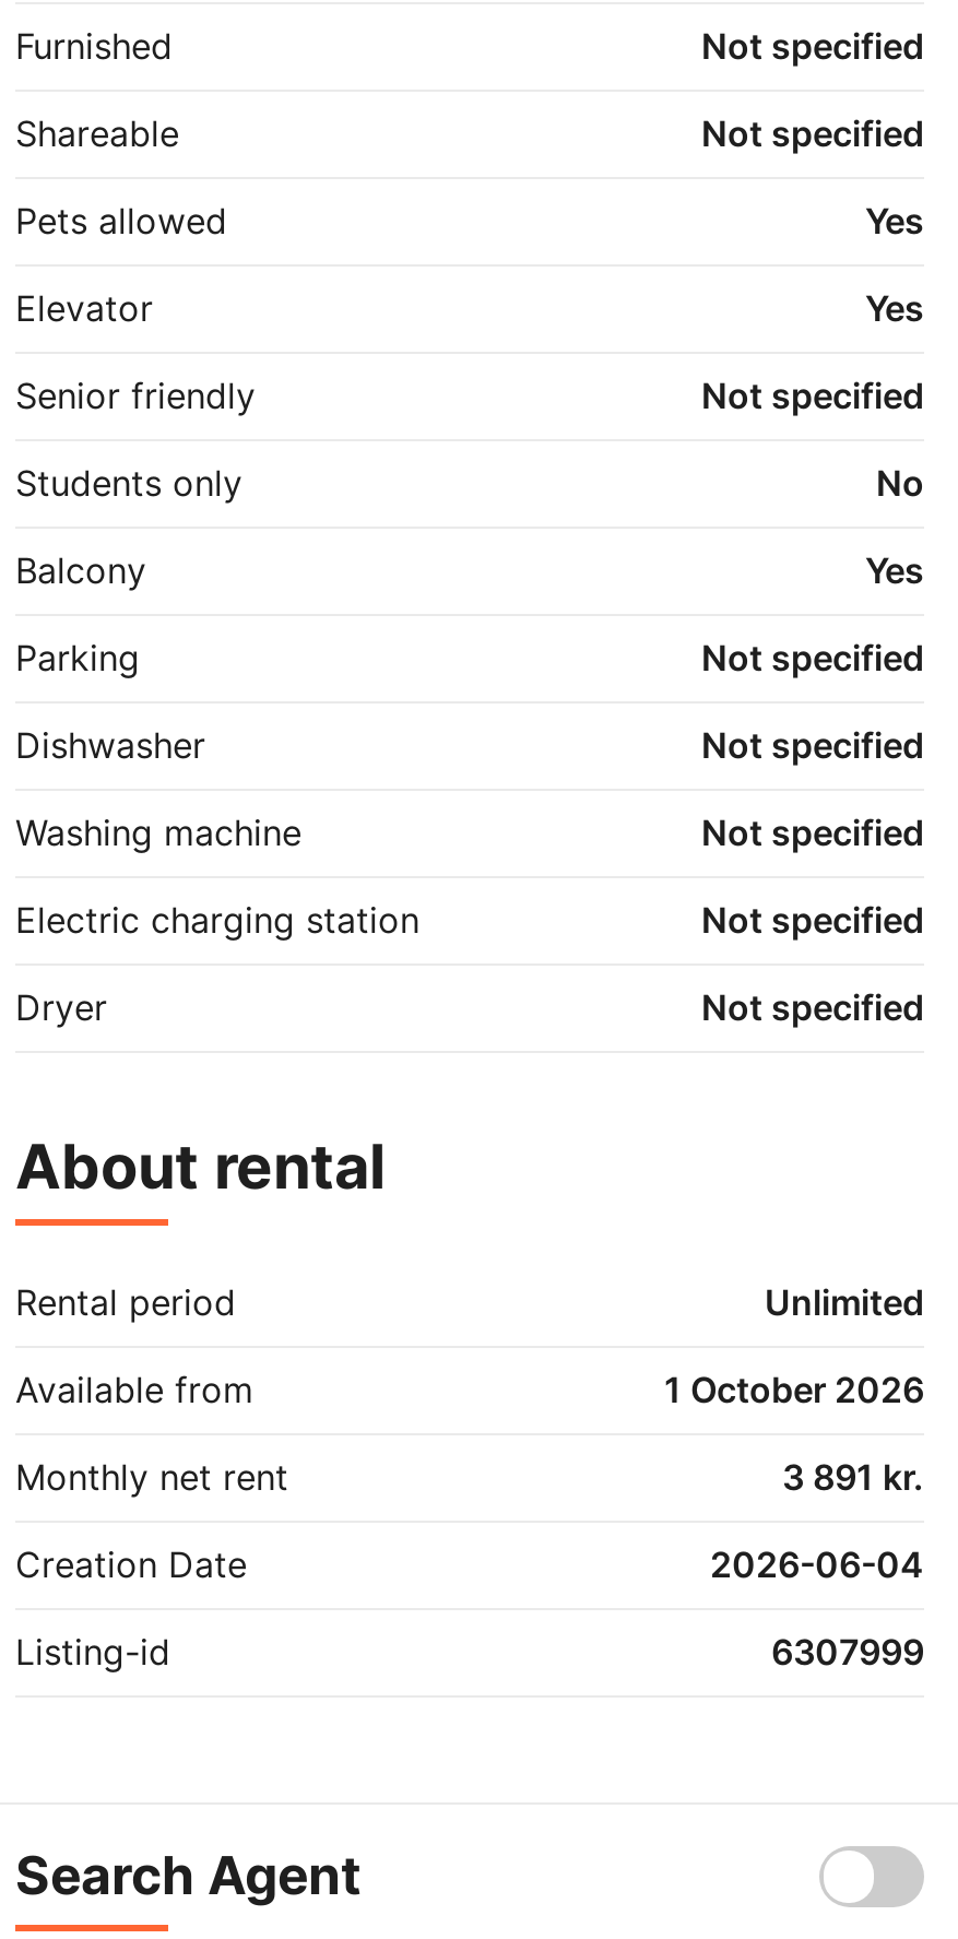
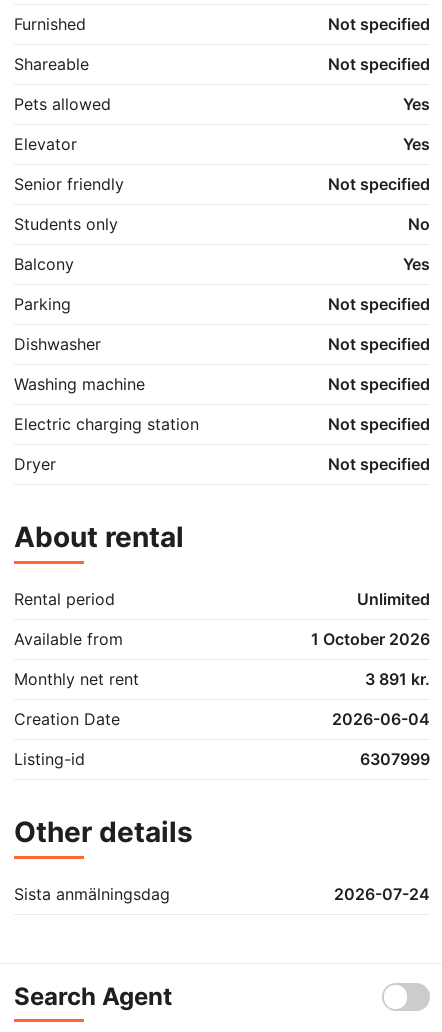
none -> [14,815,430,904] Other details | Sista anmälningsdag | 2026-07-24

